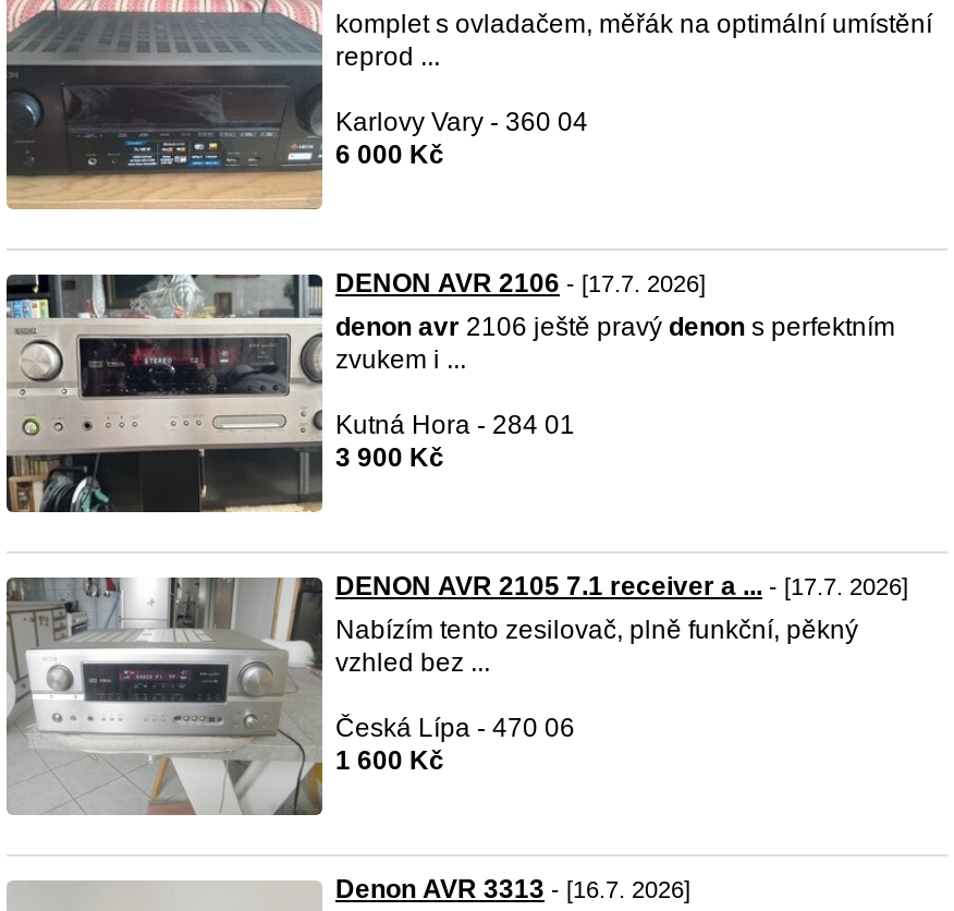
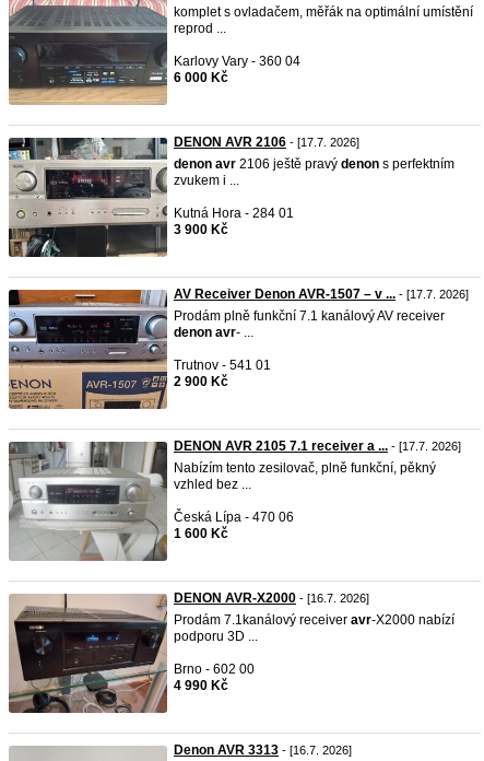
none -> [9,286,469,409] [image] | AV Receiver Denon AVR-1507 – v ... - [17.7. 2026] | Prodám plně funkční 7.1 kanálový AV receiver | denon avr- ... | Trutnov - 541 01 | 2 900 Kč
none -> [9,590,455,713] [image] | DENON AVR-X2000 - [16.7. 2026] | Prodám 7.1kanálový receiver avr-X2000 nabízí | podporu 3D ... | Brno - 602 00 | 4 990 Kč

